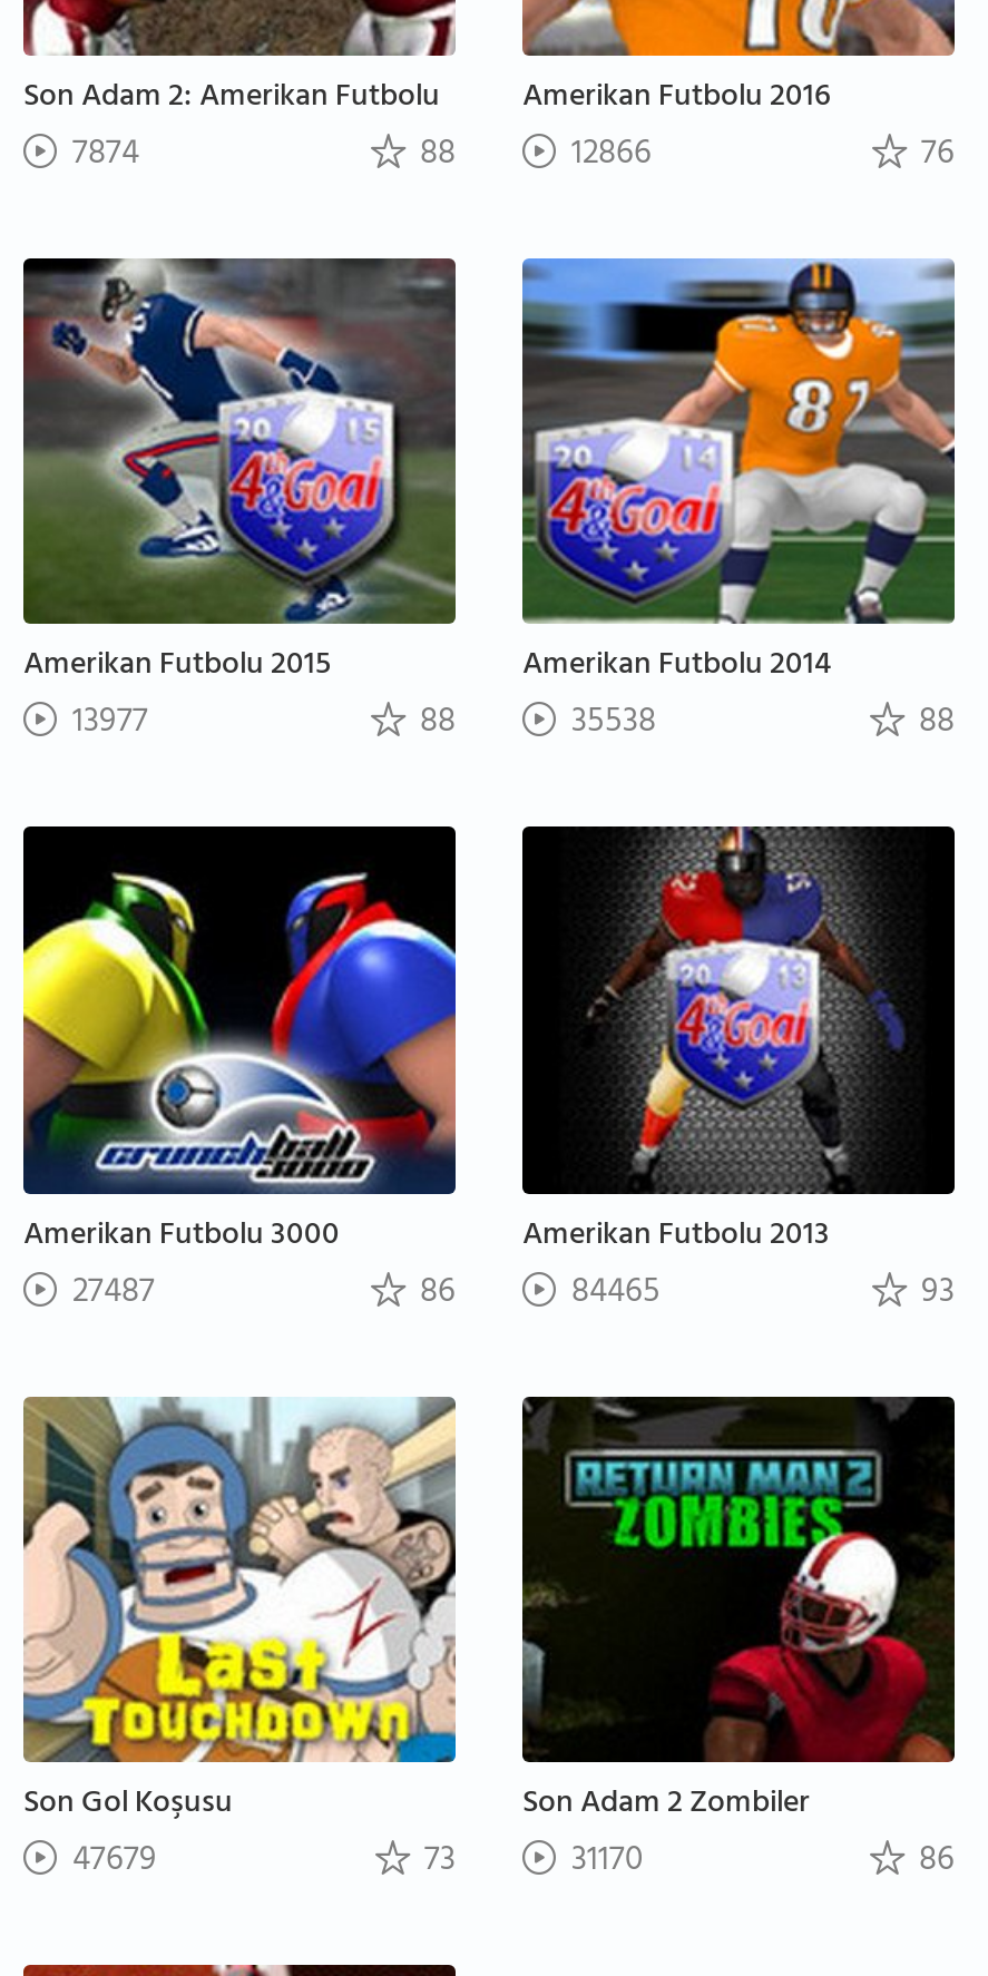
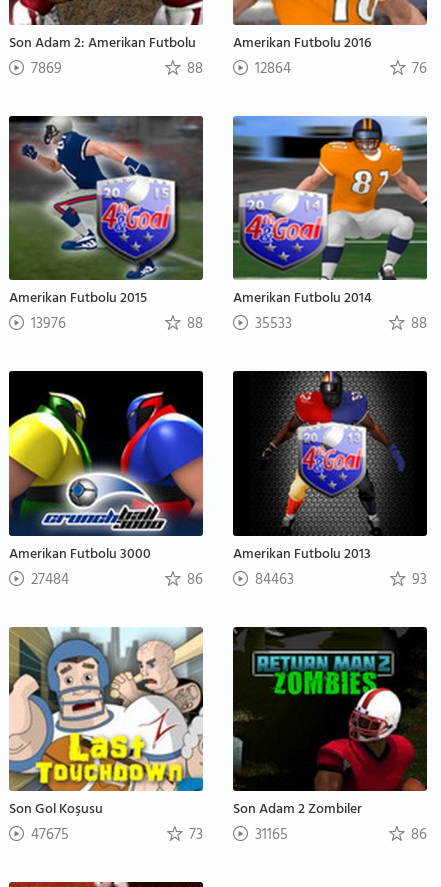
[63,125,139,189] 7874 -> [27,56,62,85] 7869
[411,125,652,189] 88 12866 -> [183,56,291,85] 88 12864
[63,694,148,758] 13977 -> [27,311,66,340] 13976
[411,694,656,758] 88 35538 -> [183,311,292,340] 88 35533
[63,1263,155,1327] 27487 -> [27,567,69,596] 27484
[411,1263,661,1327] 86 84465 -> [183,567,294,596] 86 84463
[63,1832,157,1896] 47679 -> [27,822,69,851] 47675
[415,1832,643,1896] 73 31170 -> [185,822,288,851] 73 31165

